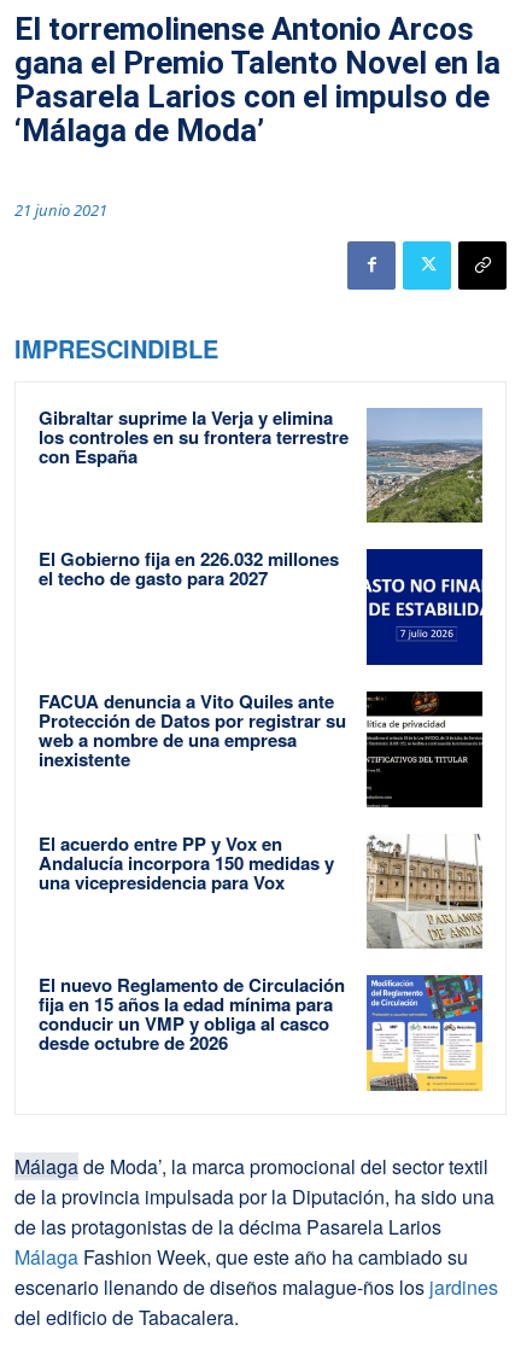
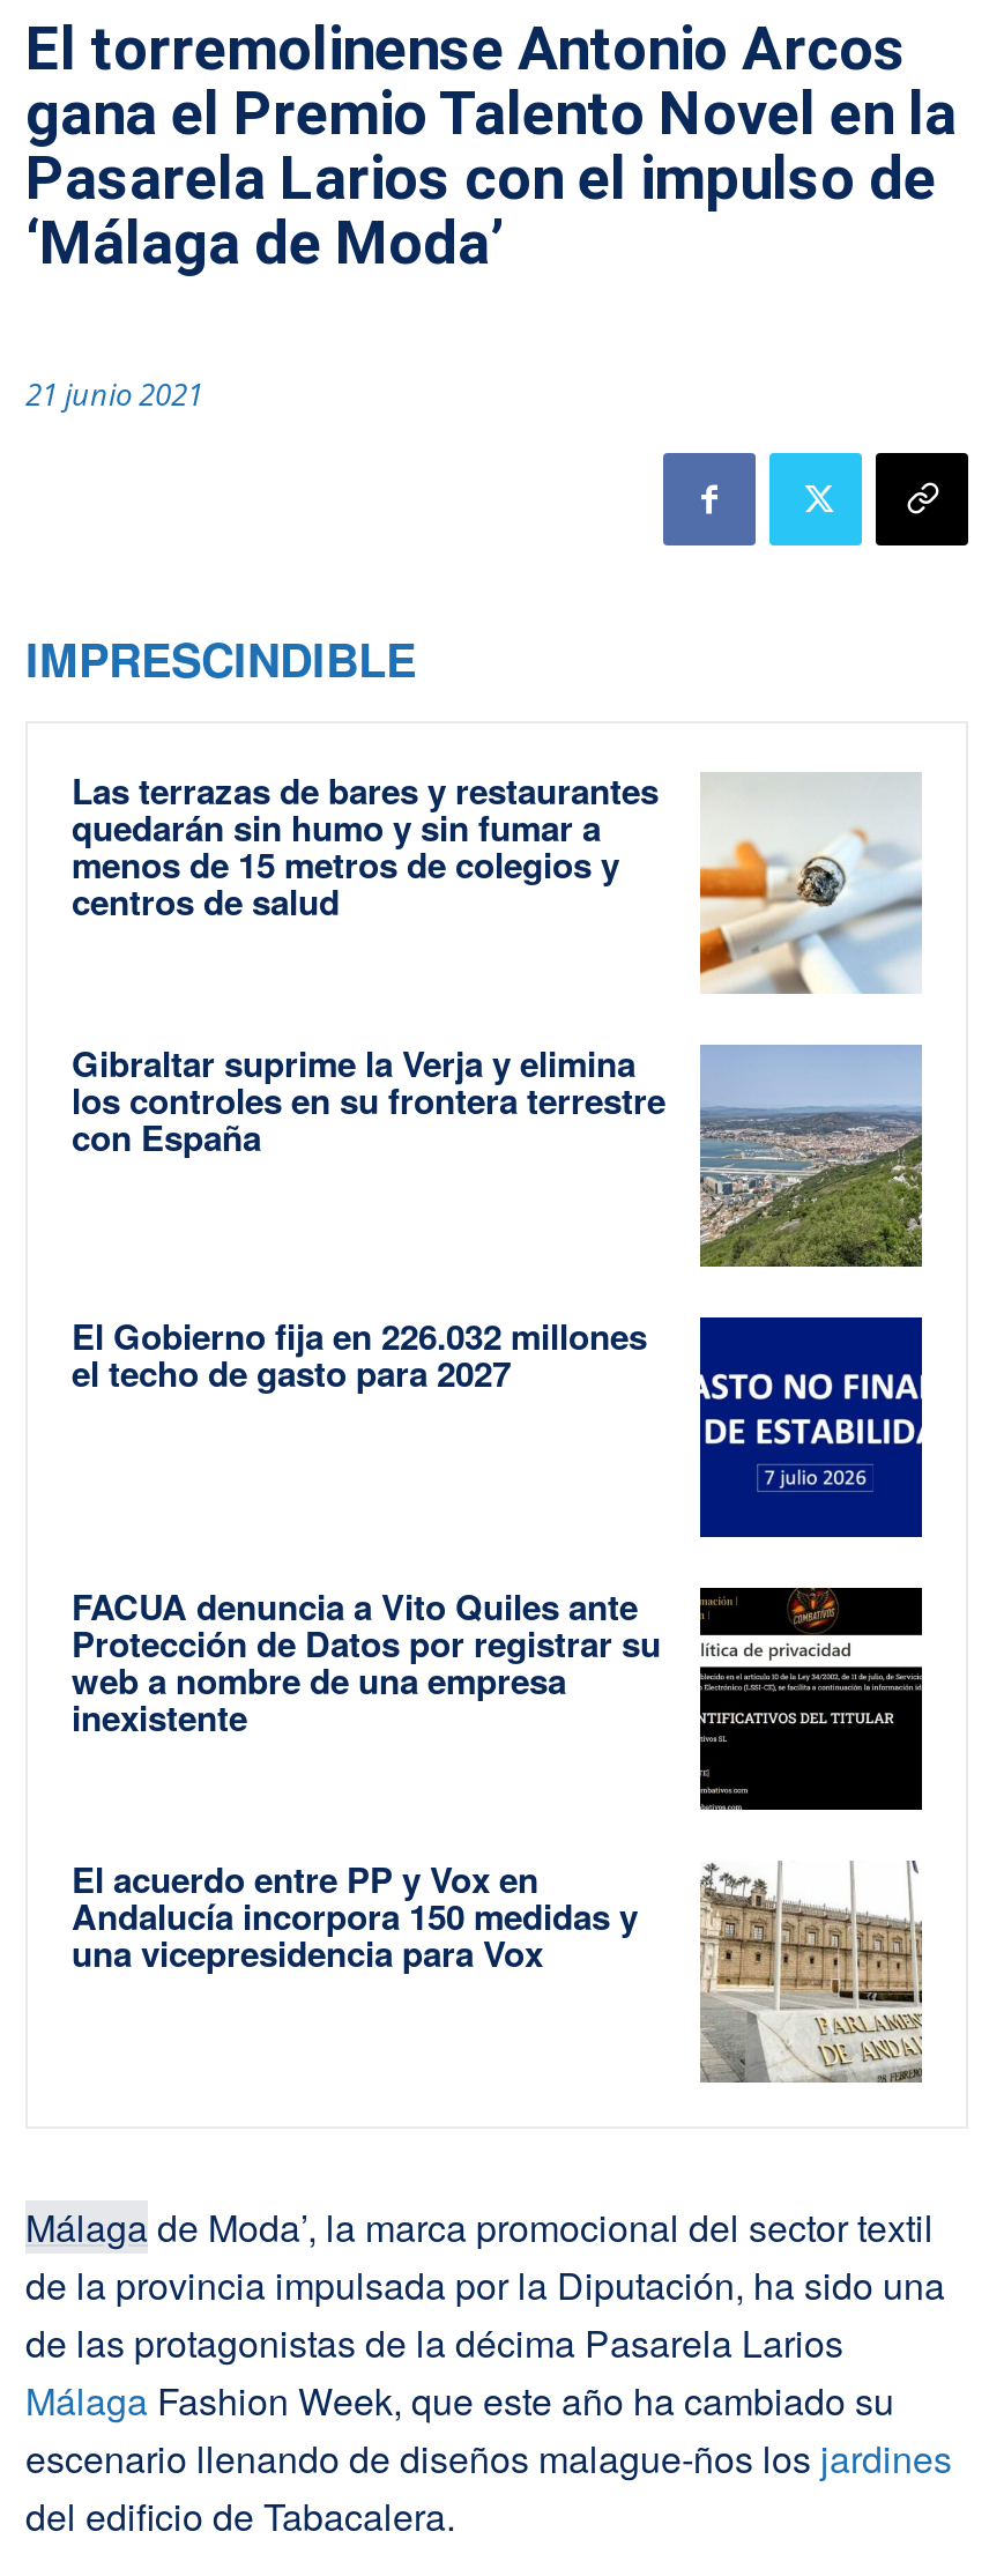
none -> [72,766,922,995] [image] | Las terrazas de bares y restaurantes | quedarán sin humo y sin fumar a | menos de 15 metros de colegios y | centros de salud
moved [39,404,485,895] -> [72,1038,927,1978]: [image] | Gibraltar suprime la Verja y elimina | los controles en su frontera terrestre | ... | Andalucía incorpora 150 medidas y | una vicepresidencia para Vox
[39,972,484,1092] [image] | El nuevo Reglamento de Circulación | fija en 15 años la edad mínima para | conducir un VMP y obliga al casco | desde octubre de 2026 -> none

